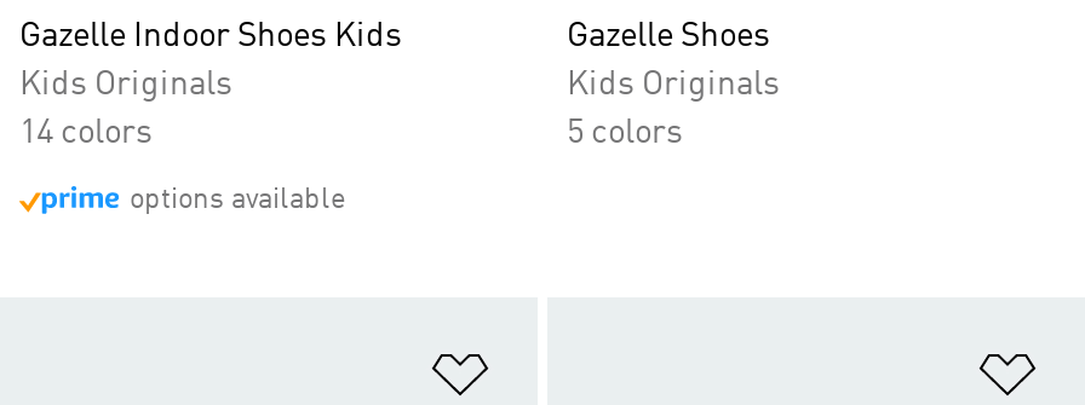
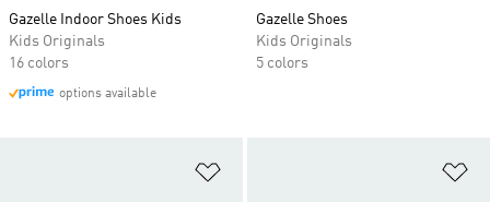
[19,116,153,150] 14 colors -> [9,56,69,71] 16 colors

